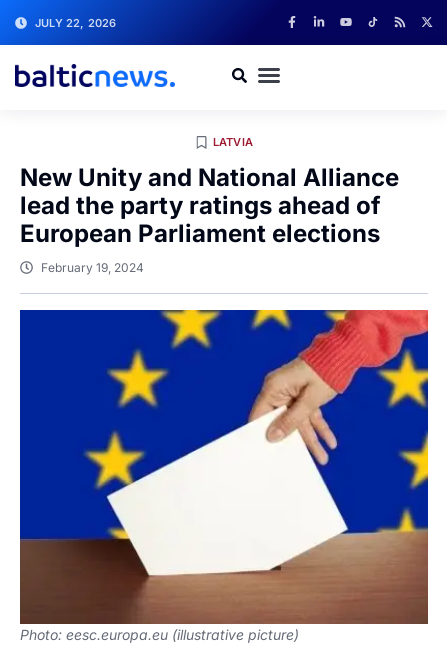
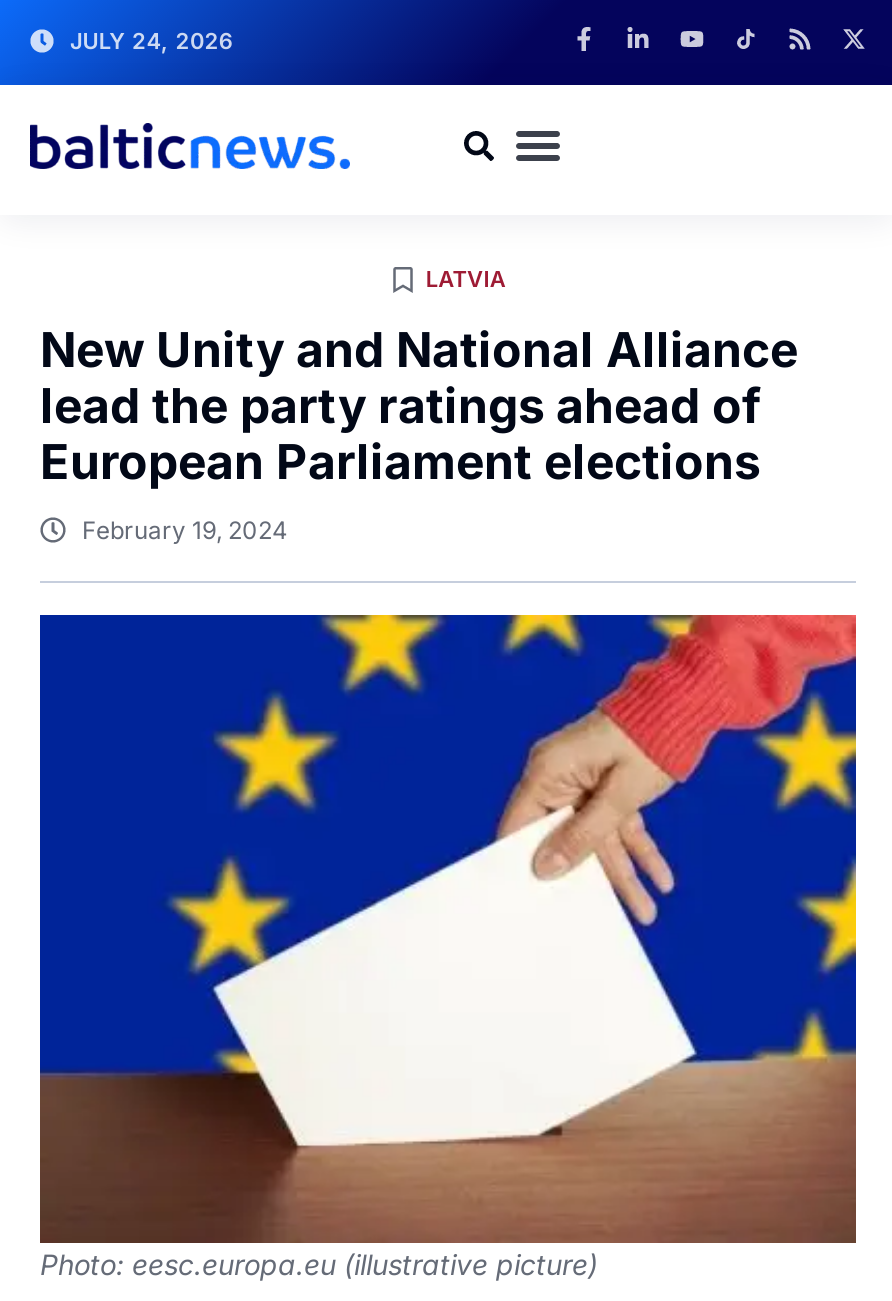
[35,15,117,29] JULY 22, 2026 -> [70,26,233,54] JULY 24, 2026

